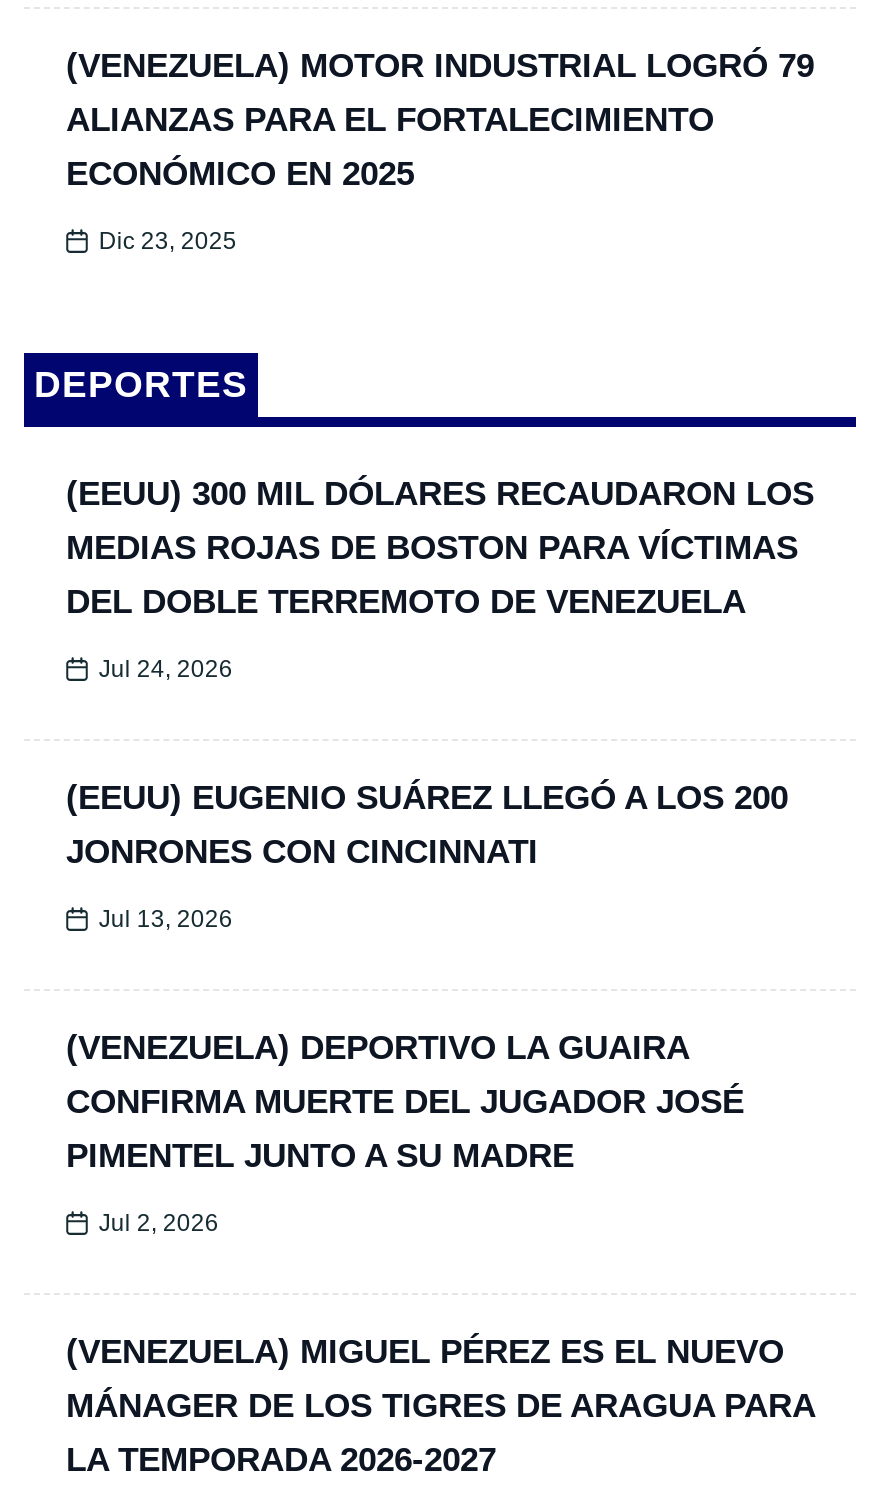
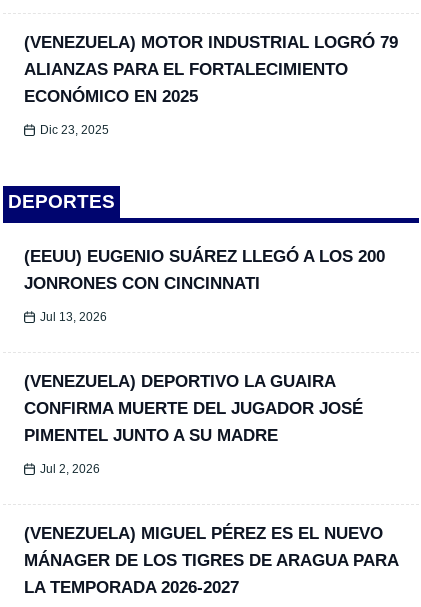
[66,474,814,682] (EEUU) 300 MIL DÓLARES RECAUDARON LOS | MEDIAS ROJAS DE BOSTON PARA VÍCTIMAS | DEL DOBLE TERREMOTO DE VENEZUELA | Jul 24, 2026 -> none

